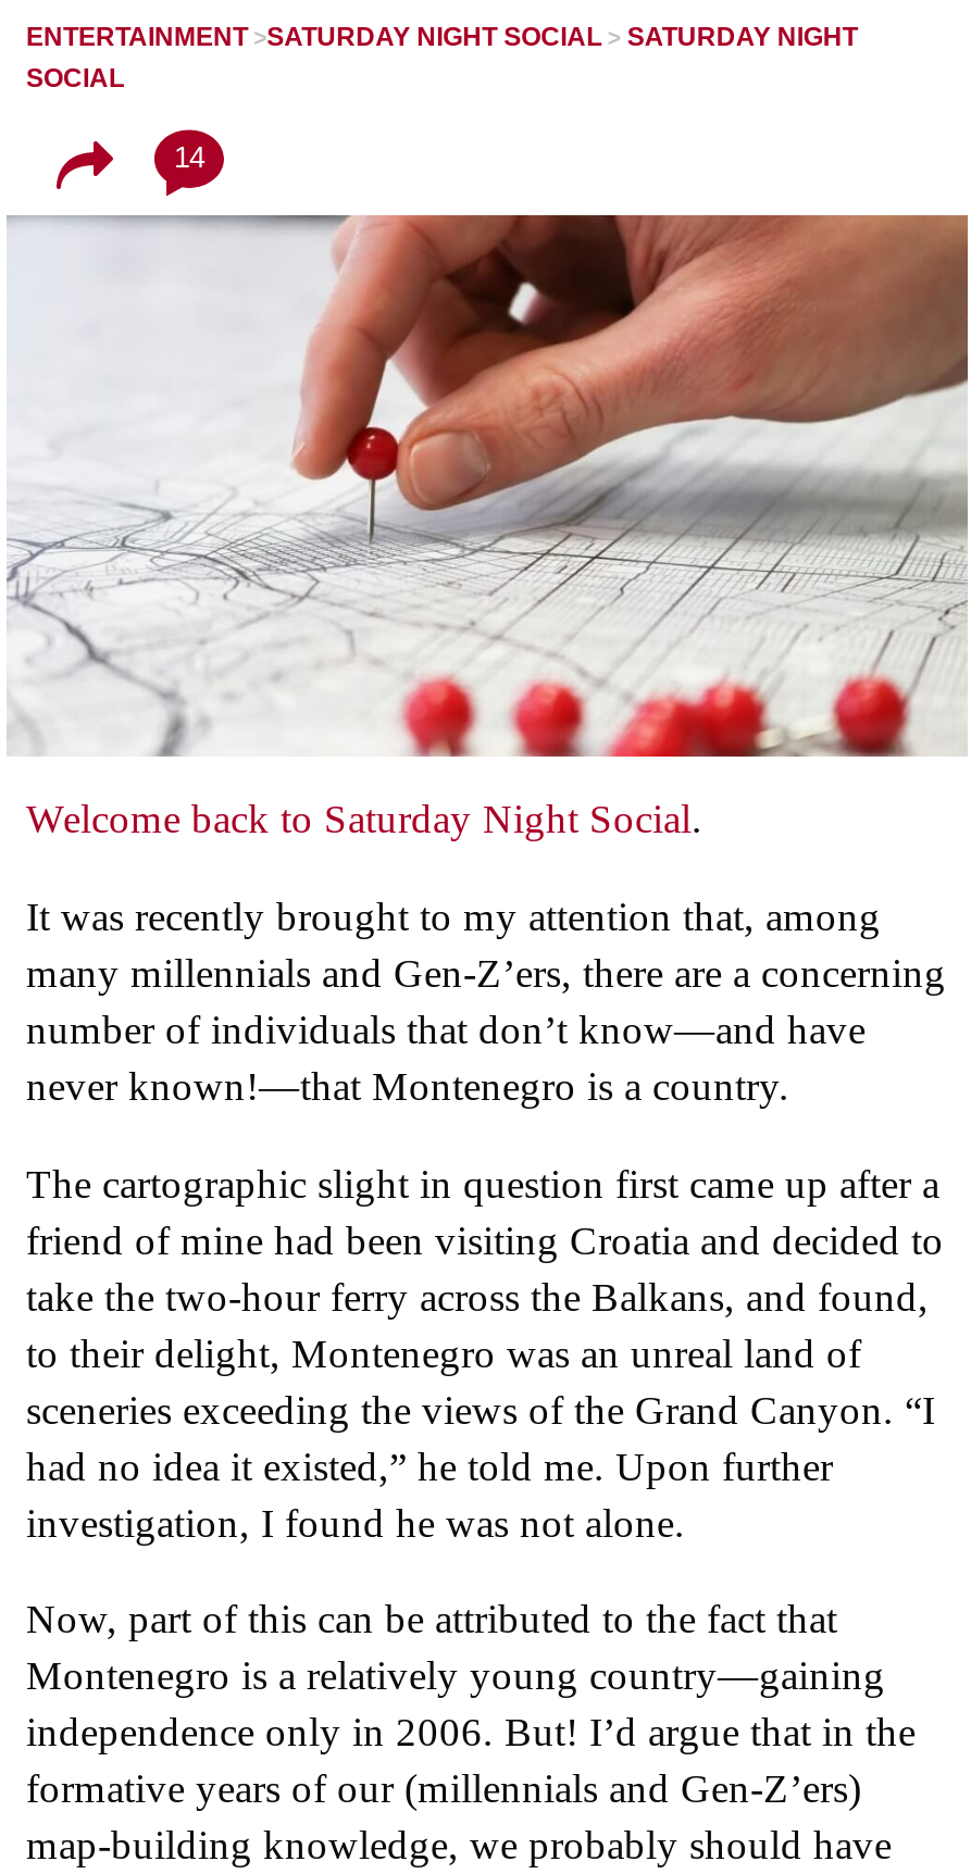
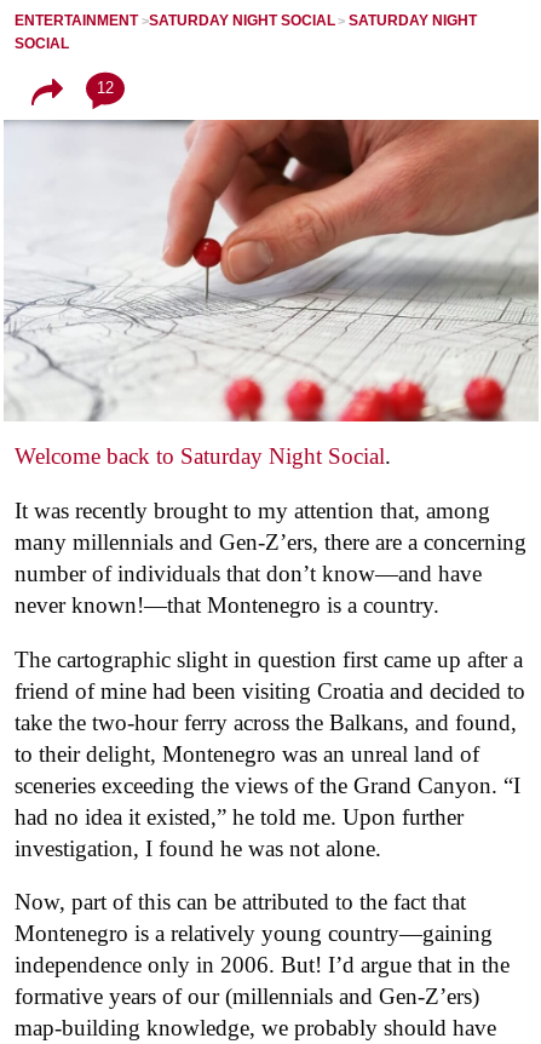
[174,140,204,173] 14 -> [97,78,114,96] 12

